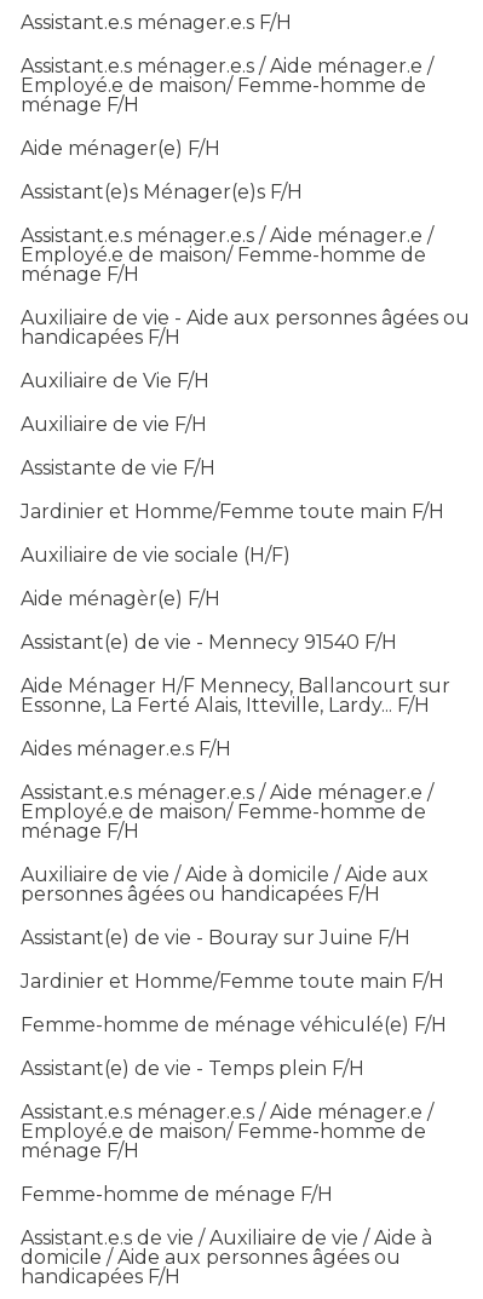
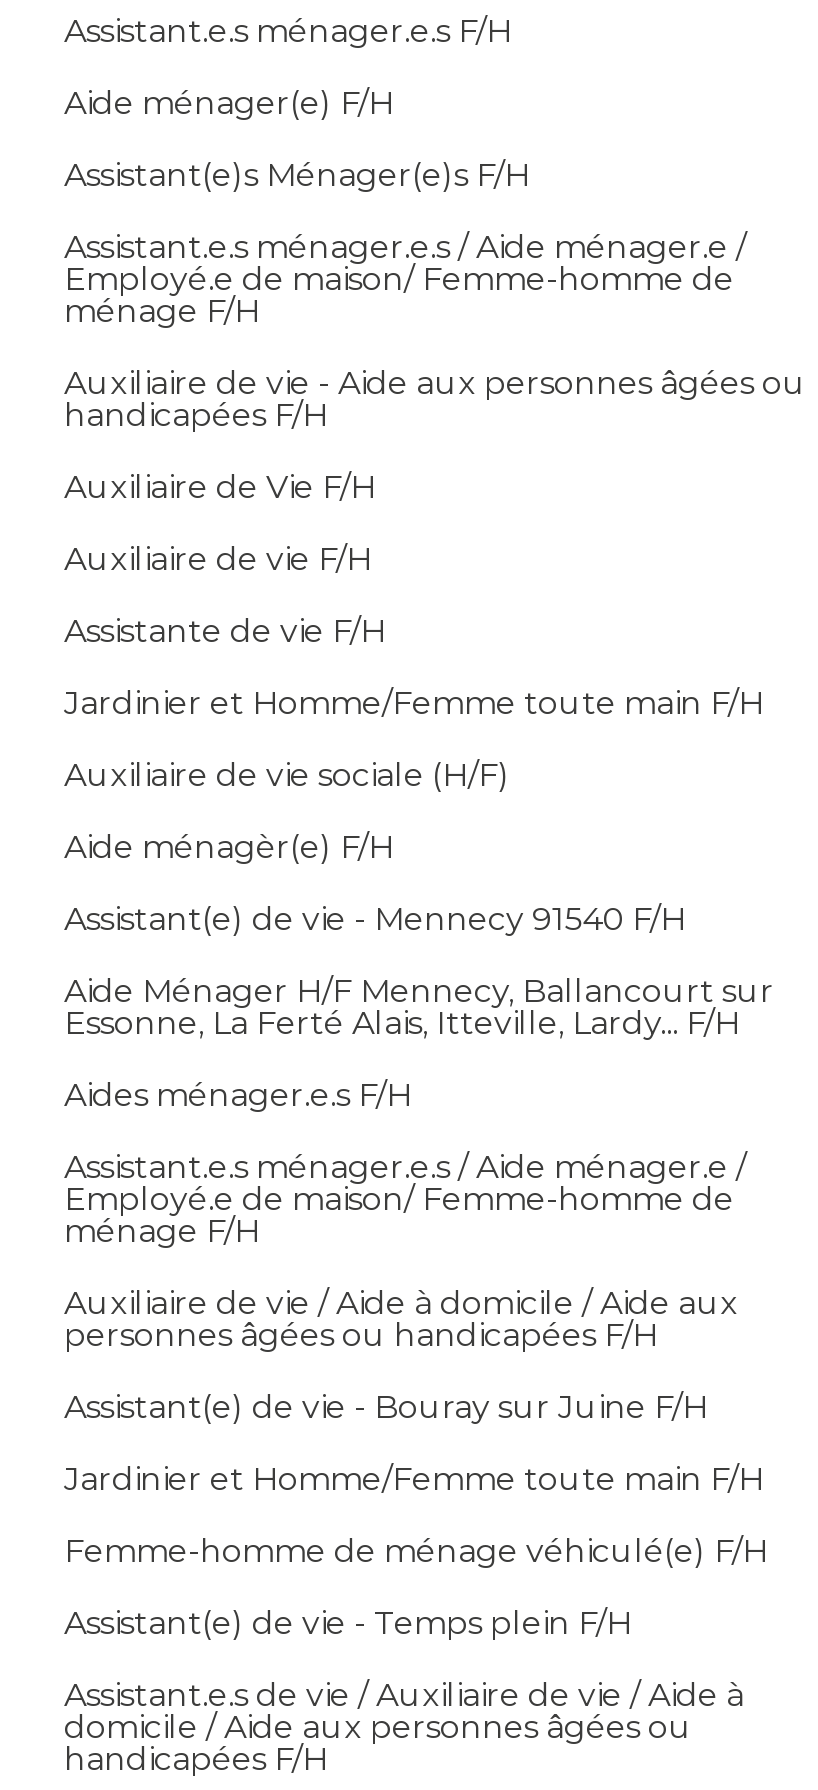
[21,54,433,116] Assistant.e.s ménager.e.s / Aide ménager.e / | Employé.e de maison/ Femme-homme de | ménage F/H -> none
[21,1100,433,1206] Assistant.e.s ménager.e.s / Aide ménager.e / | Employé.e de maison/ Femme-homme de | ménage F/H | Femme-homme de ménage F/H -> none

